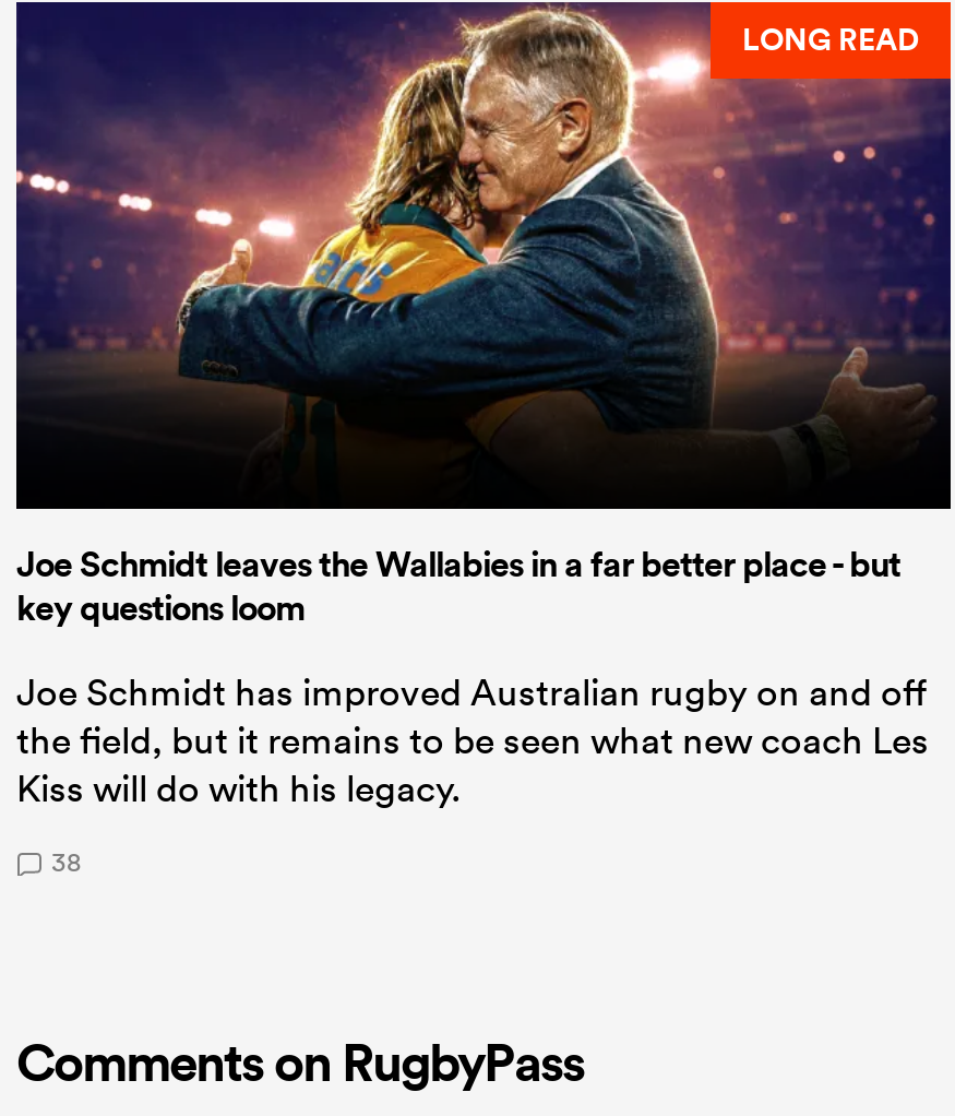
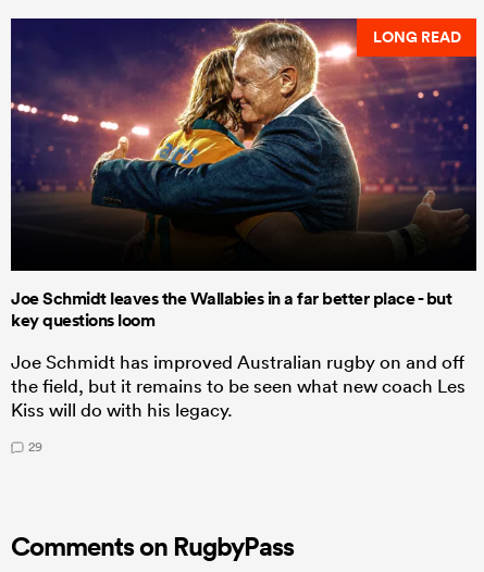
[51,843,82,880] 38 -> [28,437,42,456] 29

